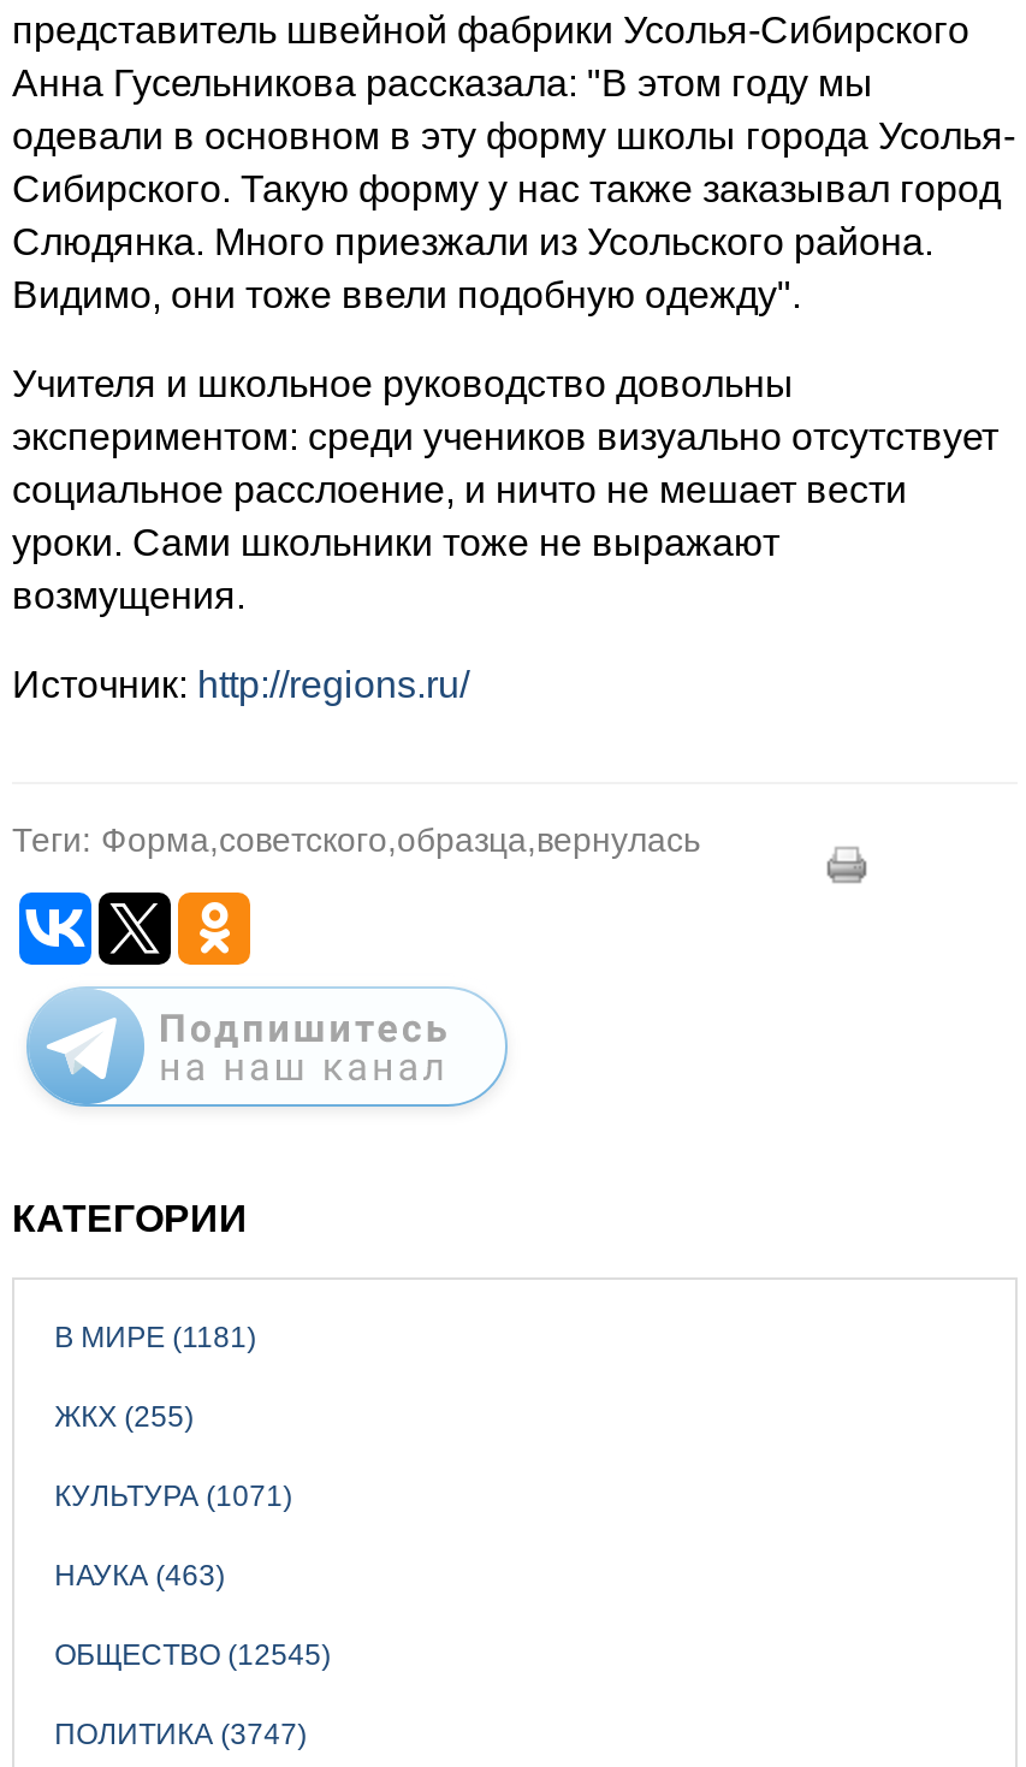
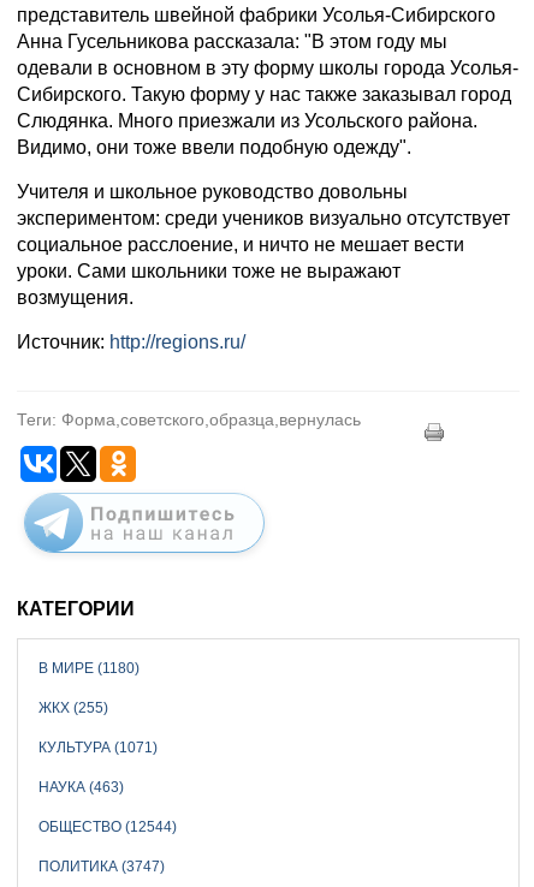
[54,1320,256,1353] В МИРЕ (1181) -> [38,659,139,676] В МИРЕ (1180)
[54,1637,331,1671] ОБЩЕСТВО (12545) -> [38,818,176,835] ОБЩЕСТВО (12544)

